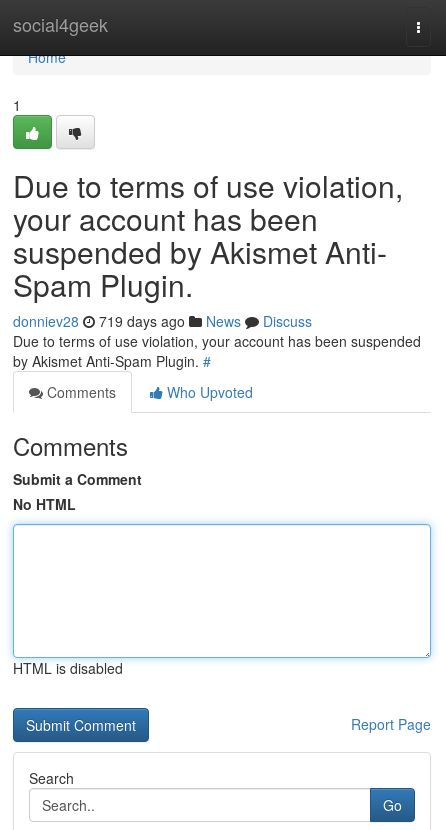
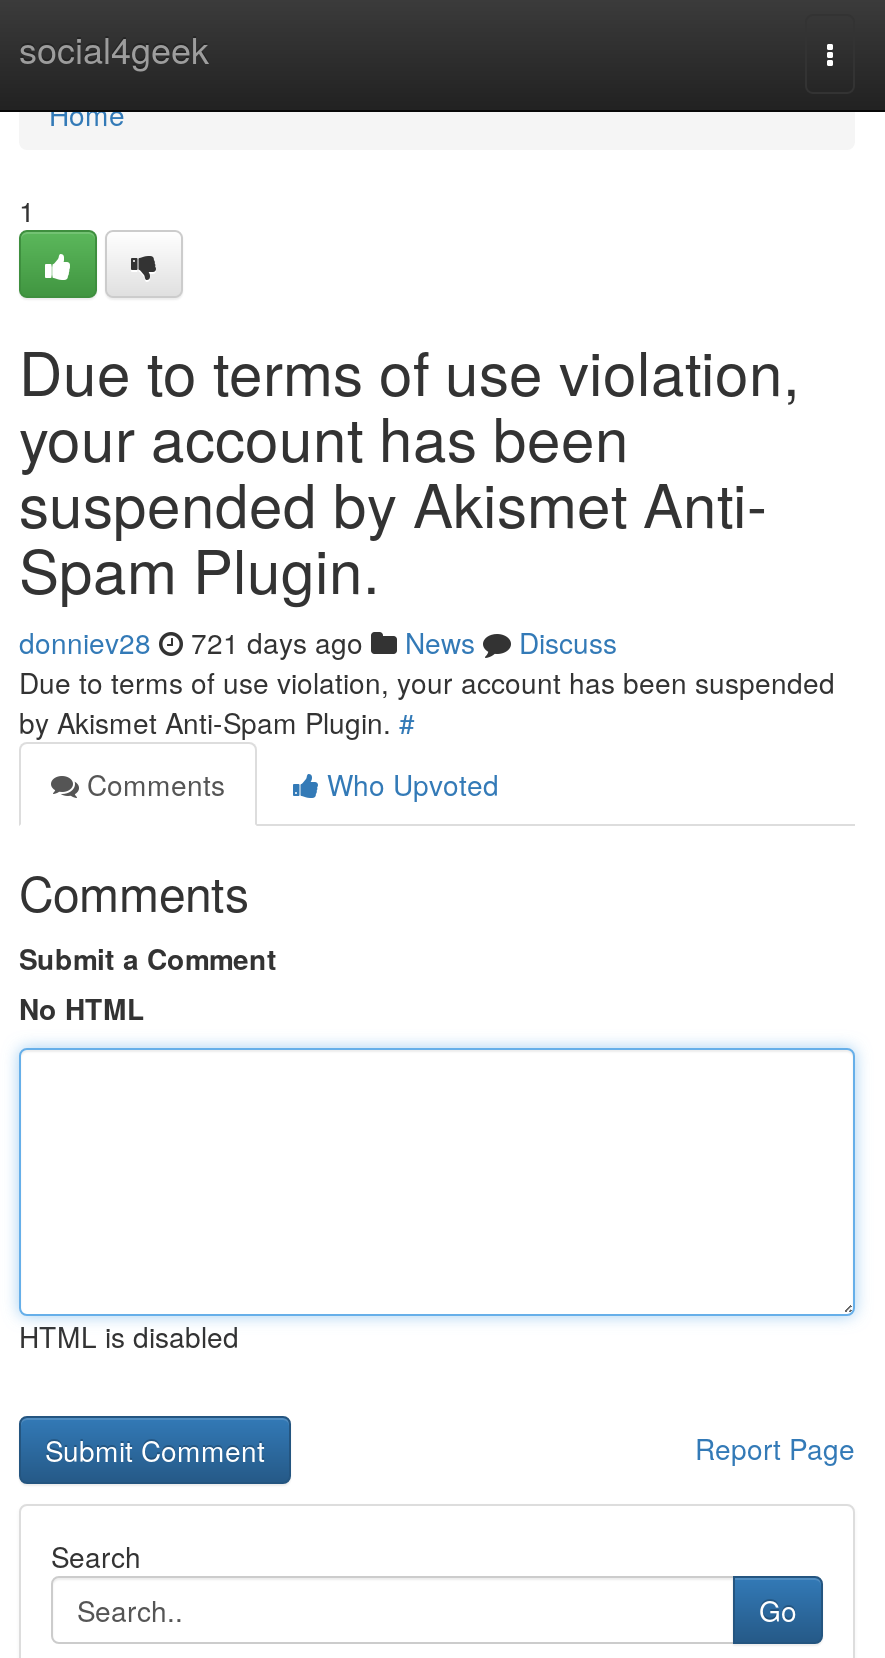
[13,311,312,331] donniev28 719 days ago News Discuss -> [19,622,617,662] donniev28 721 days ago News Discuss

